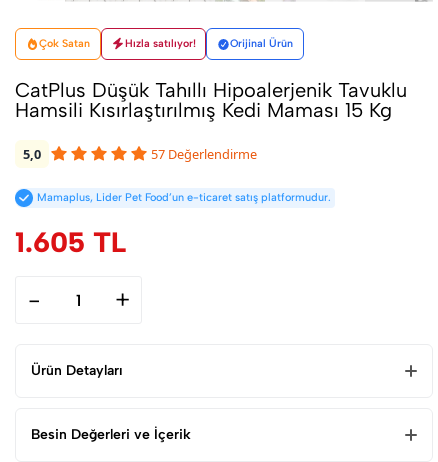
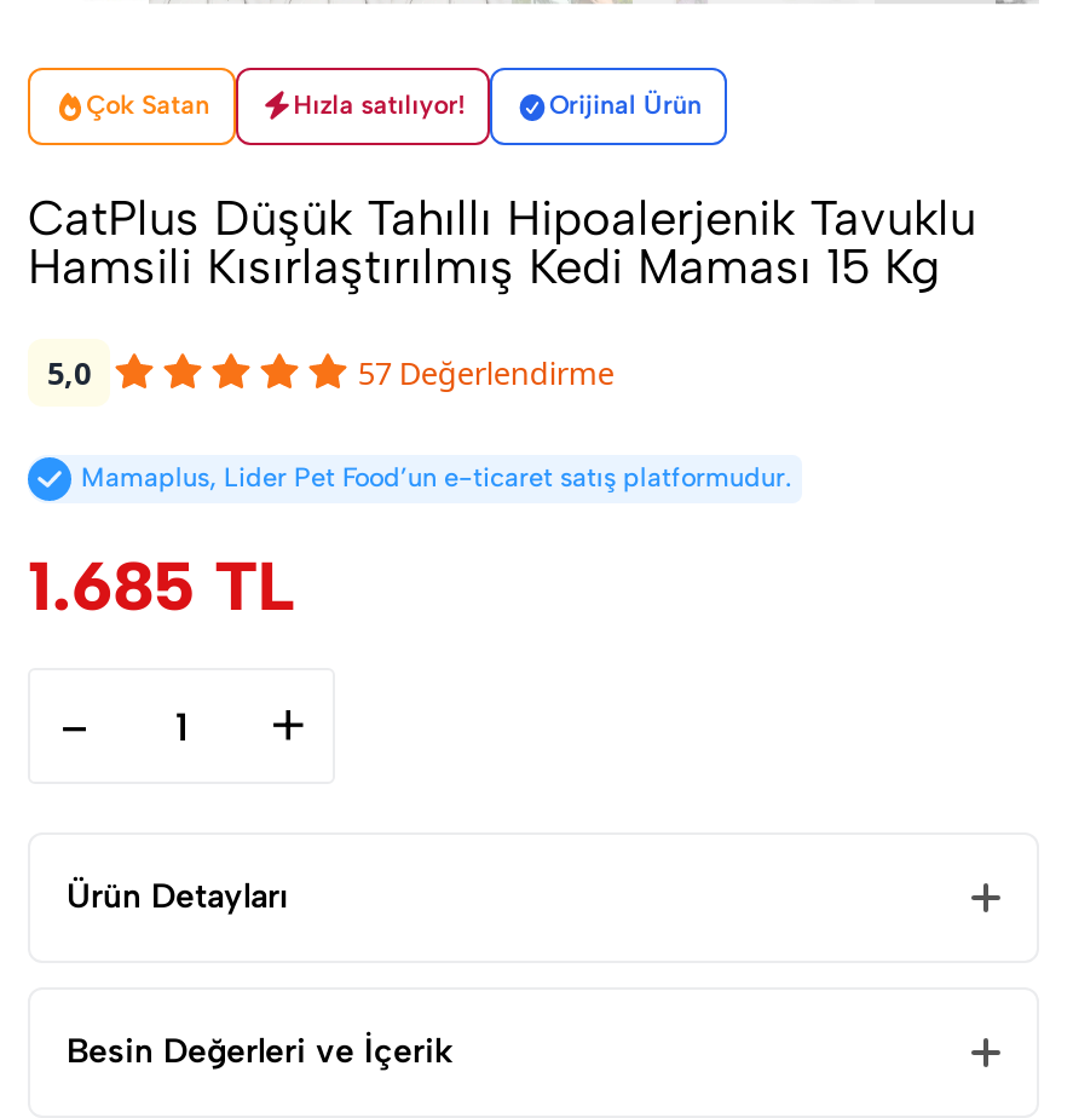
[15,225,126,259] 1.605 TL -> [28,545,294,628] 1.685 TL

